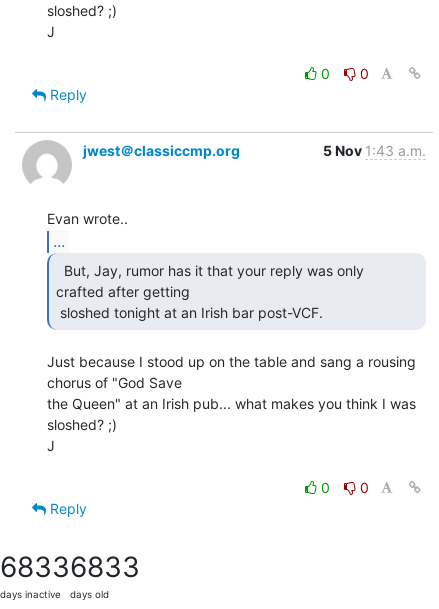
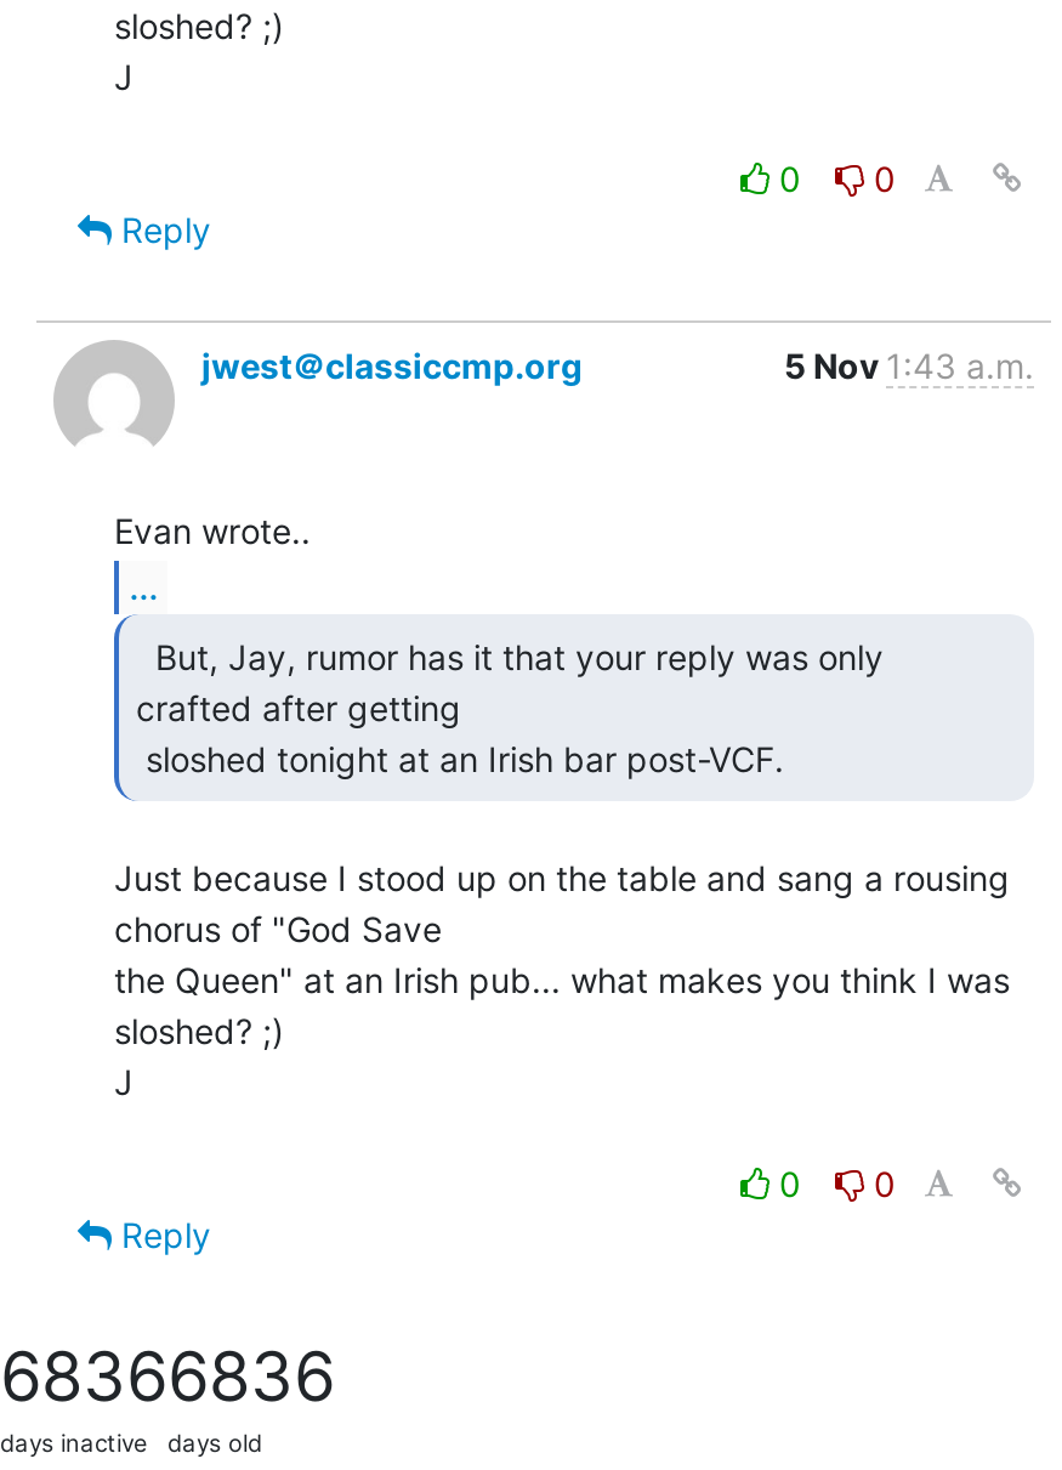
[0,550,70,584] 6833 -> [0,1335,167,1417] 6836
[70,550,140,584] 6833 -> [167,1335,335,1417] 6836

